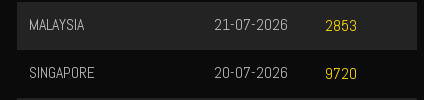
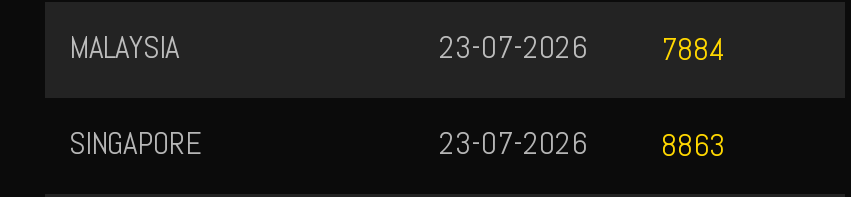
[214,15,288,35] 21-07-2026 -> [439,29,587,69] 23-07-2026
[325,16,357,36] 2853 -> [661,30,725,70] 7884
[214,63,288,83] 20-07-2026 -> [439,125,587,165] 23-07-2026
[325,64,357,84] 9720 -> [661,126,725,166] 8863

